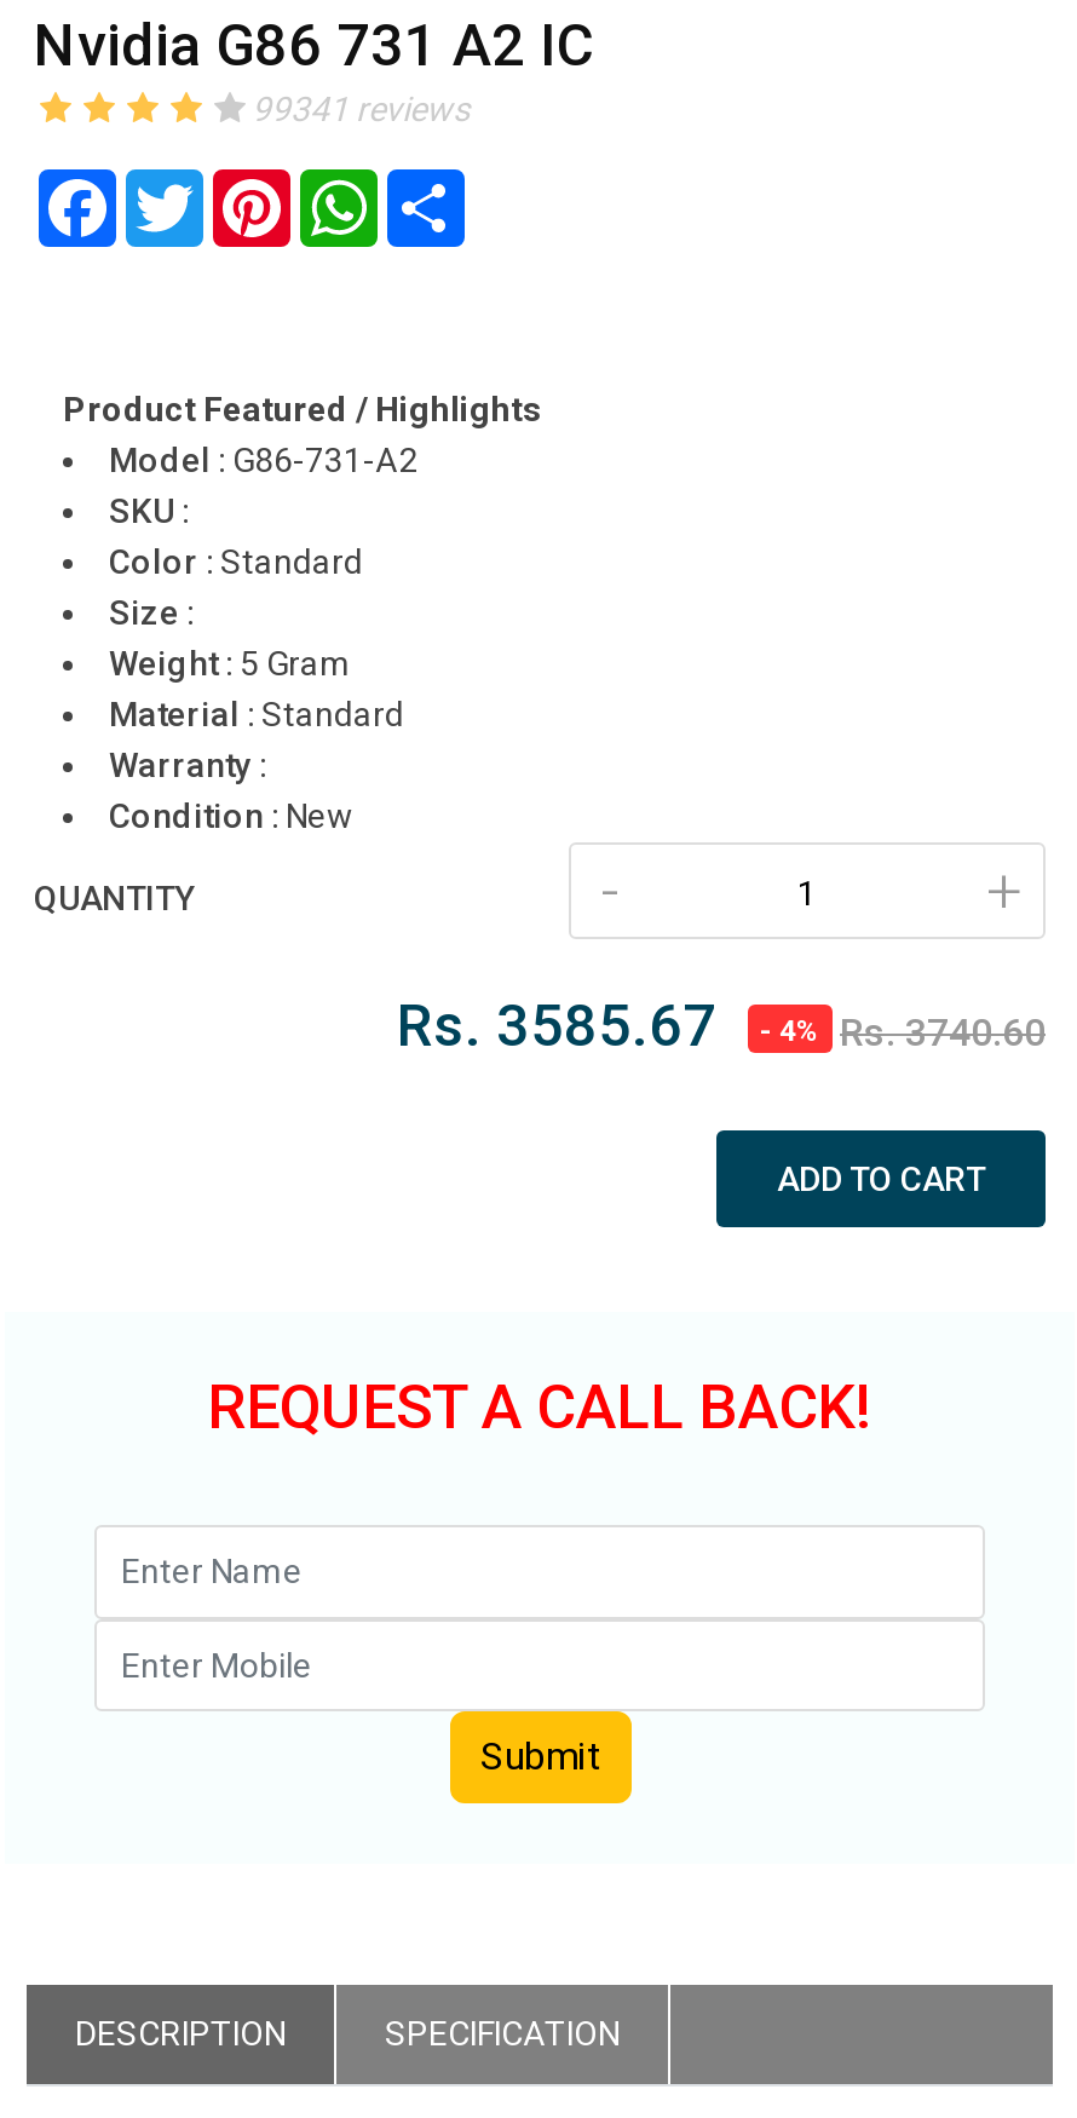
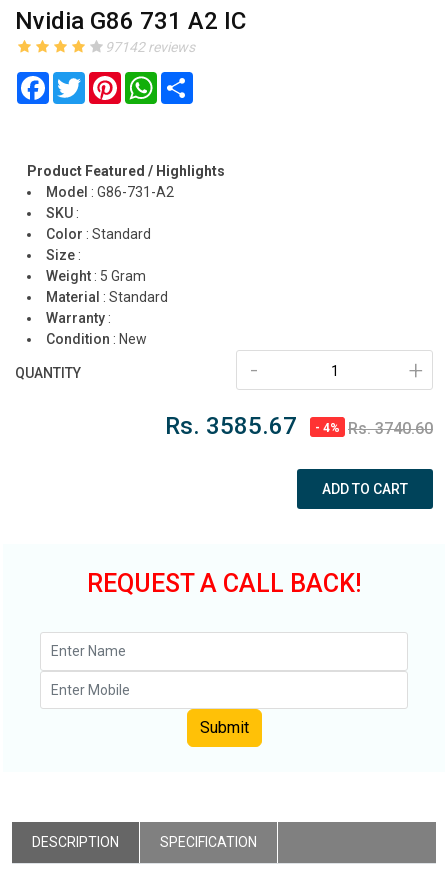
[252,90,470,128] 99341 reviews -> [105,39,195,55] 97142 reviews

